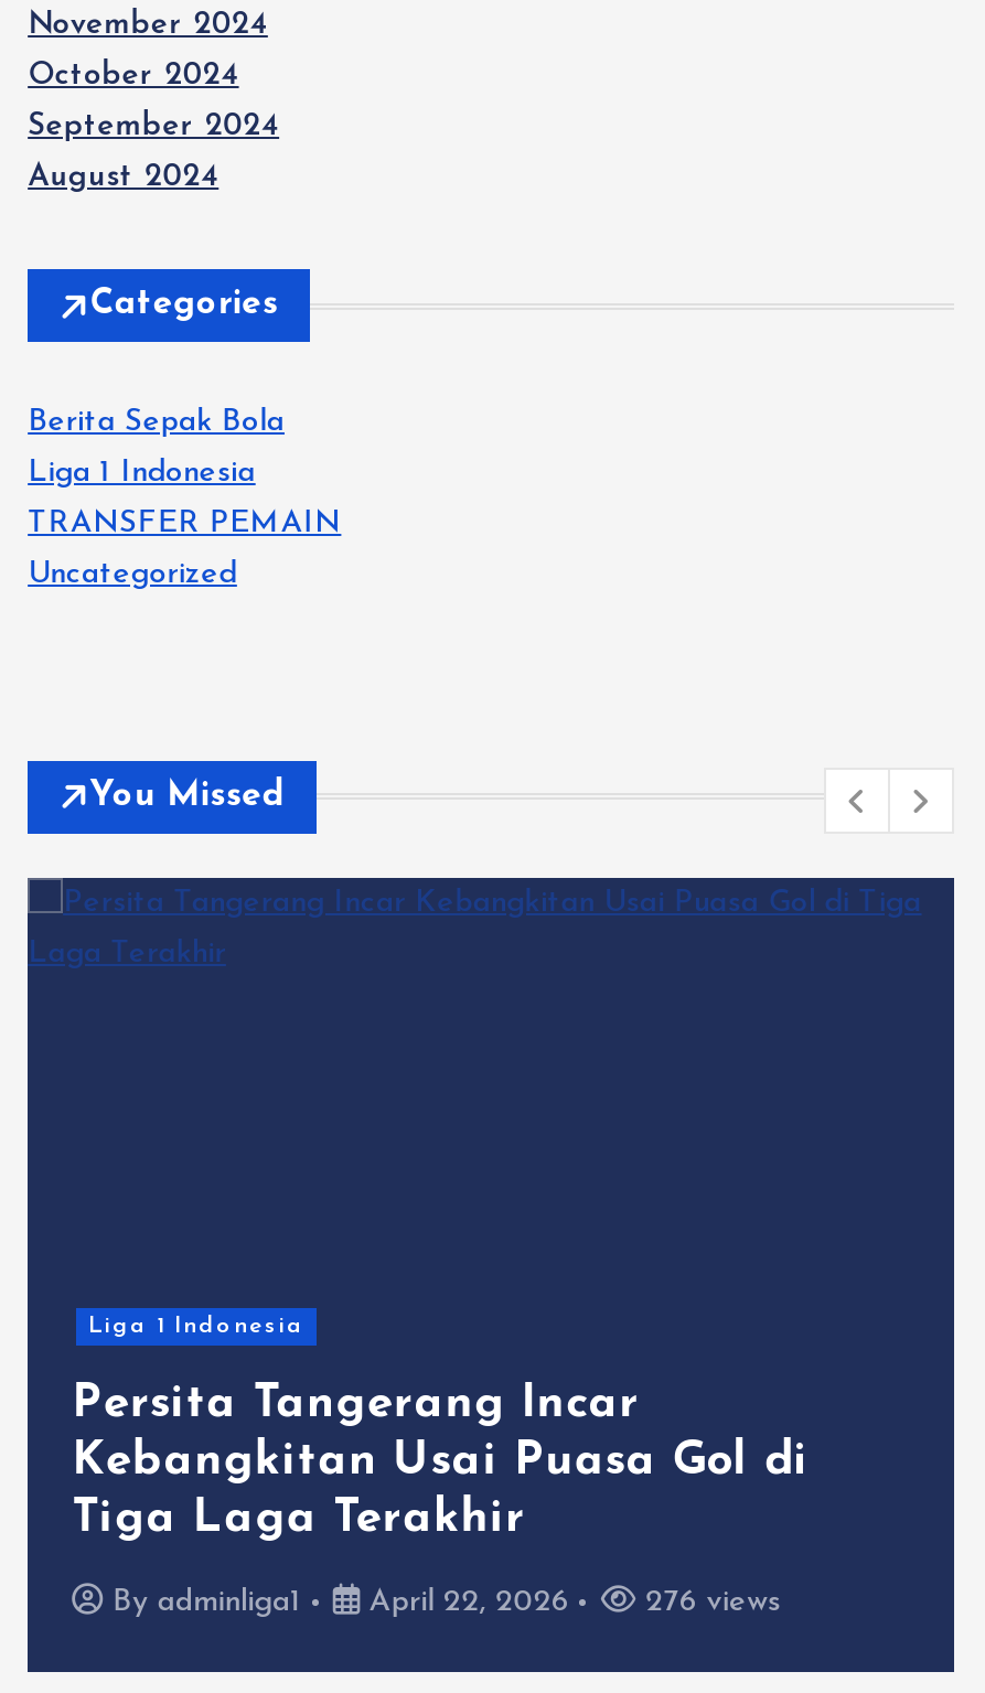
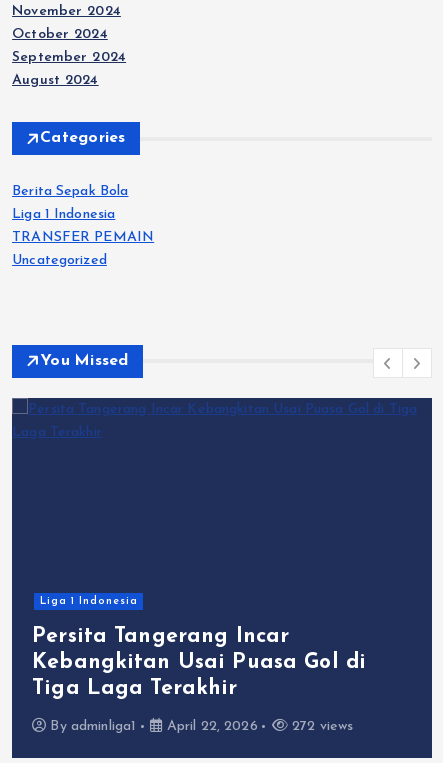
[636,1585,781,1618] 276 views -> [288,719,353,734] 272 views

